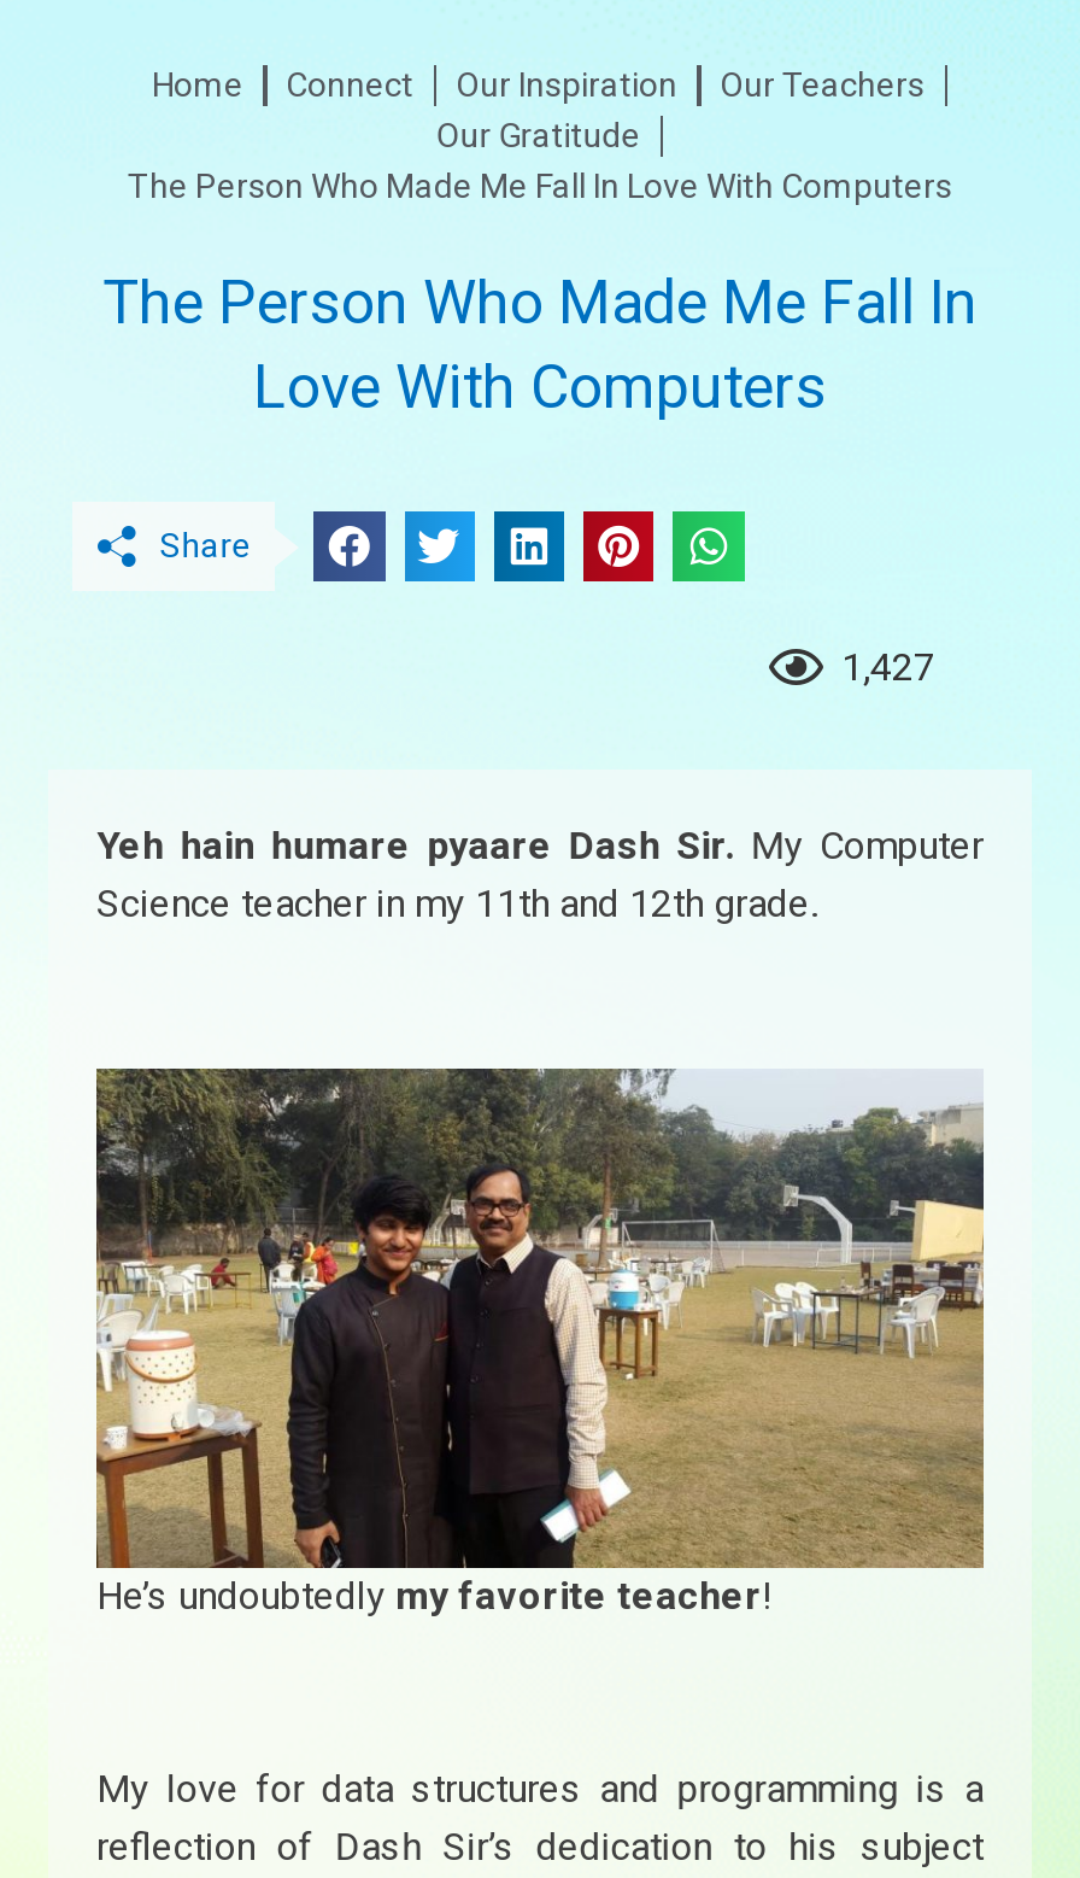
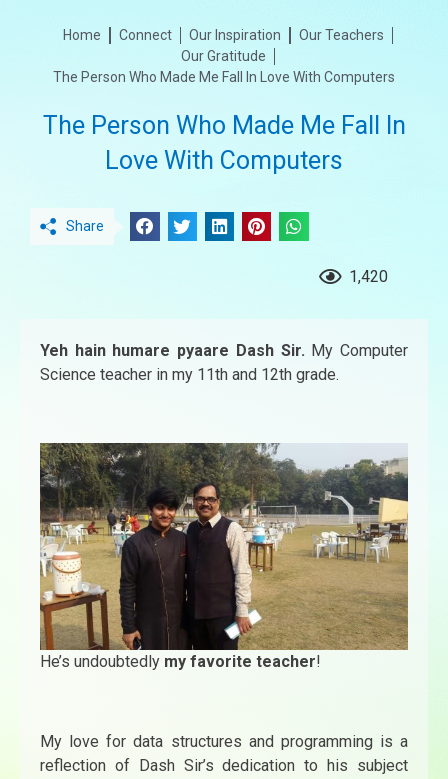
[841,644,935,690] 1,427 -> [349,267,388,286] 1,420

